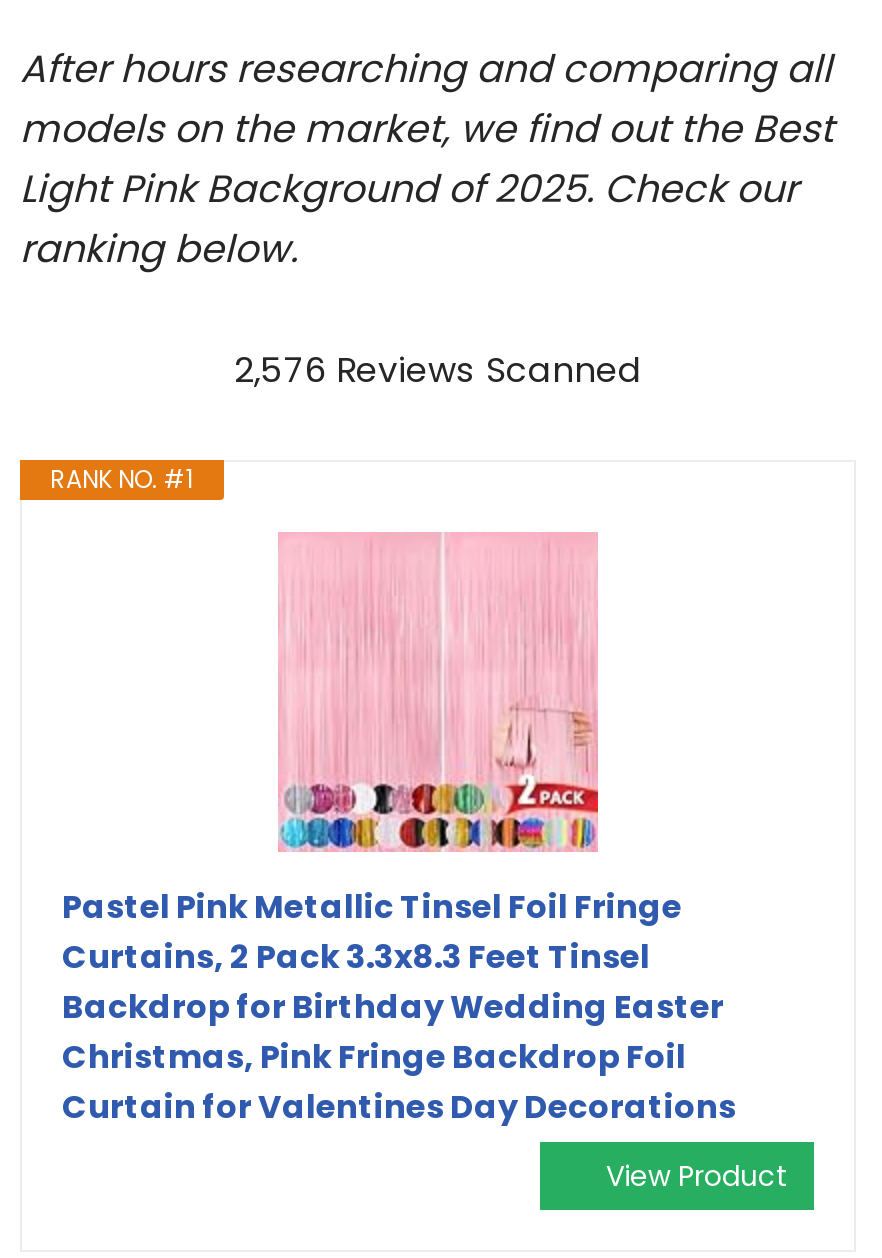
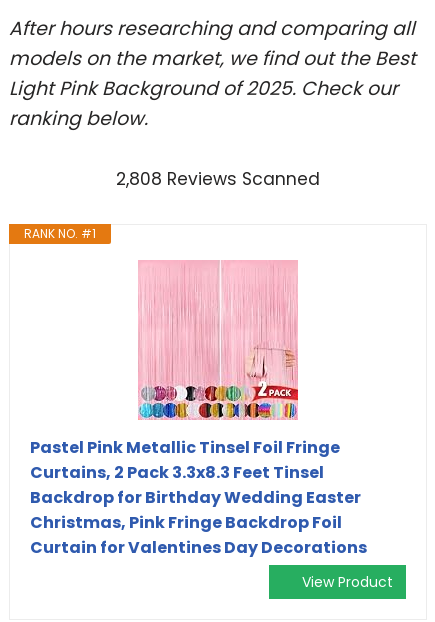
[234,346,642,394] 2,576 Reviews Scanned -> [116,167,320,191] 2,808 Reviews Scanned

